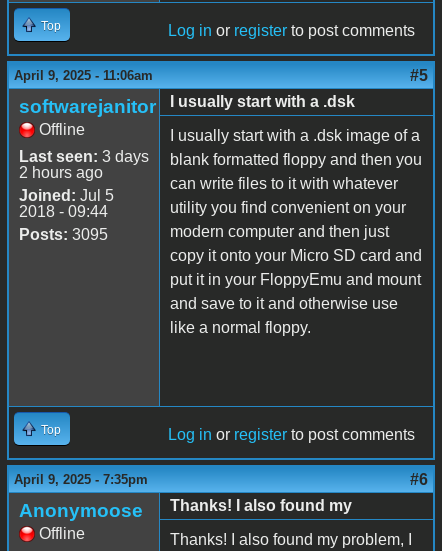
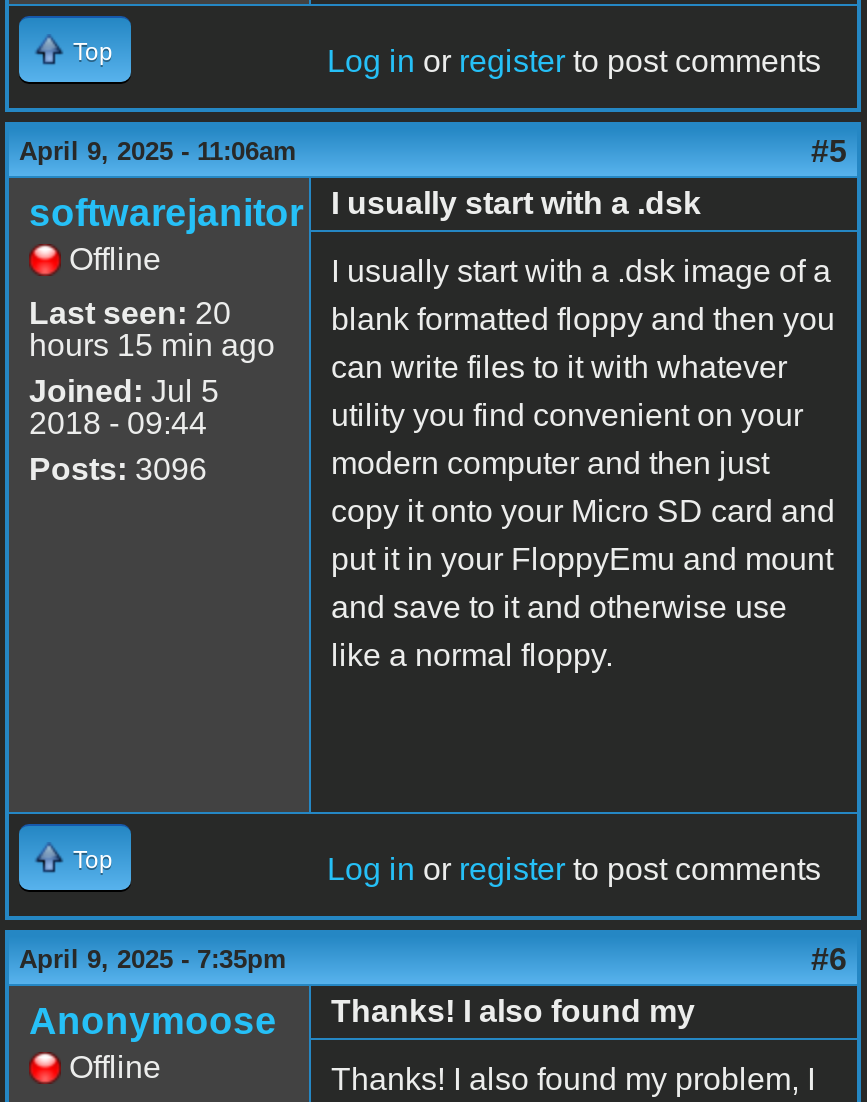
[19,148,149,181] Last seen: 3 days | 2 hours ago -> [29,296,275,362] Last seen: 20 | hours 15 min ago
[19,226,108,243] Posts: 3095 -> [29,452,207,486] Posts: 3096

